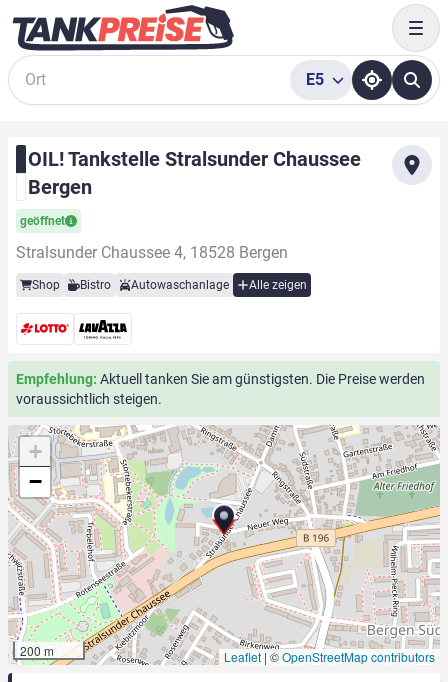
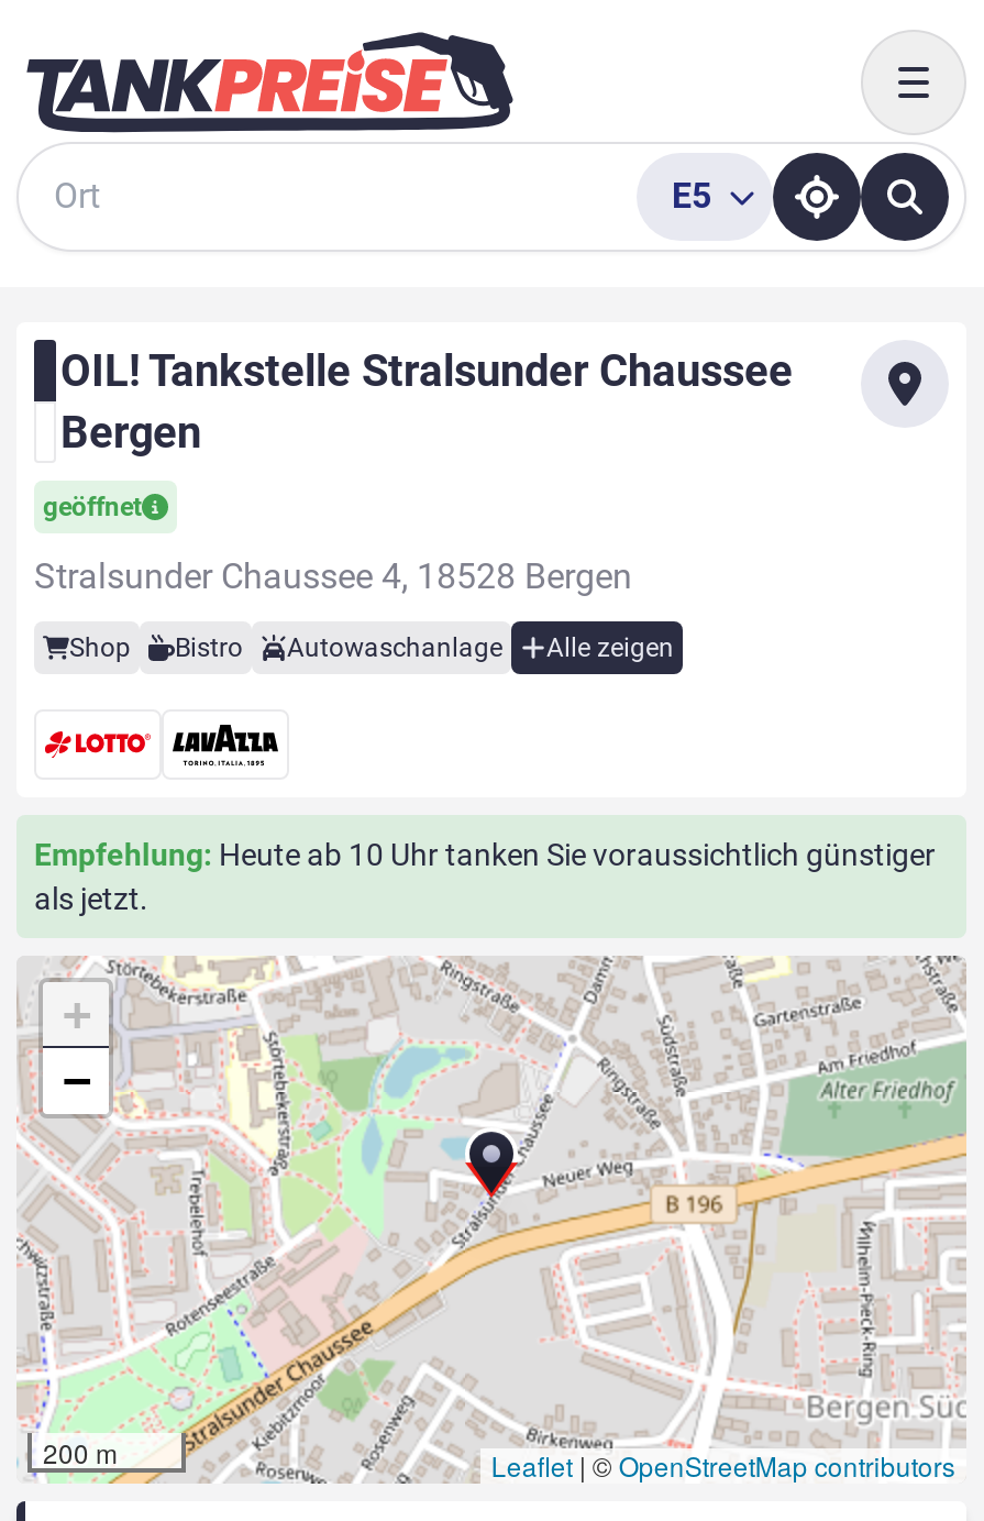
[16,371,425,407] Empfehlung: Aktuell tanken Sie am günstigsten. Die Preise werden | voraussichtlich steigen. -> [34,837,936,917] Empfehlung: Heute ab 10 Uhr tanken Sie voraussichtlich günstiger | als jetzt.

